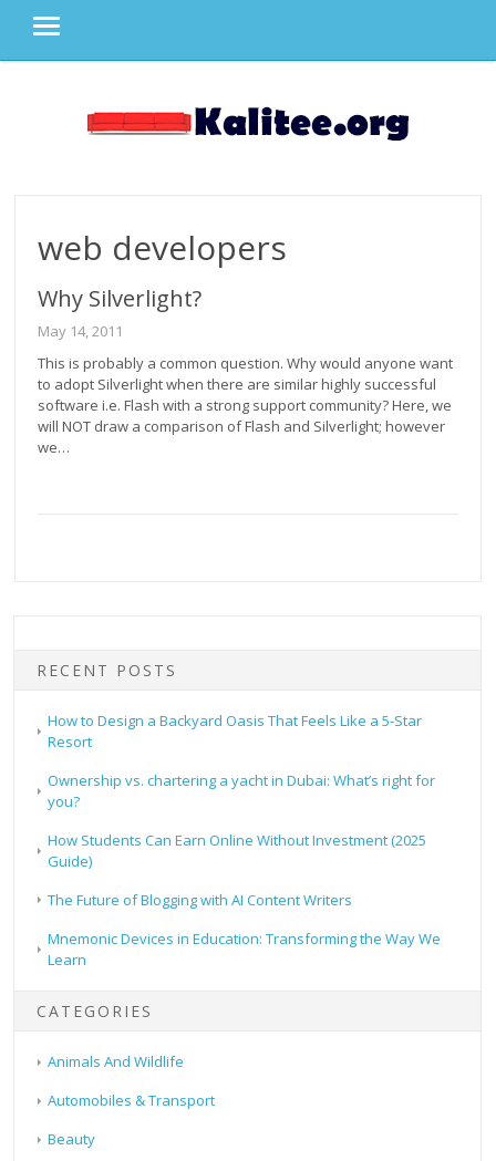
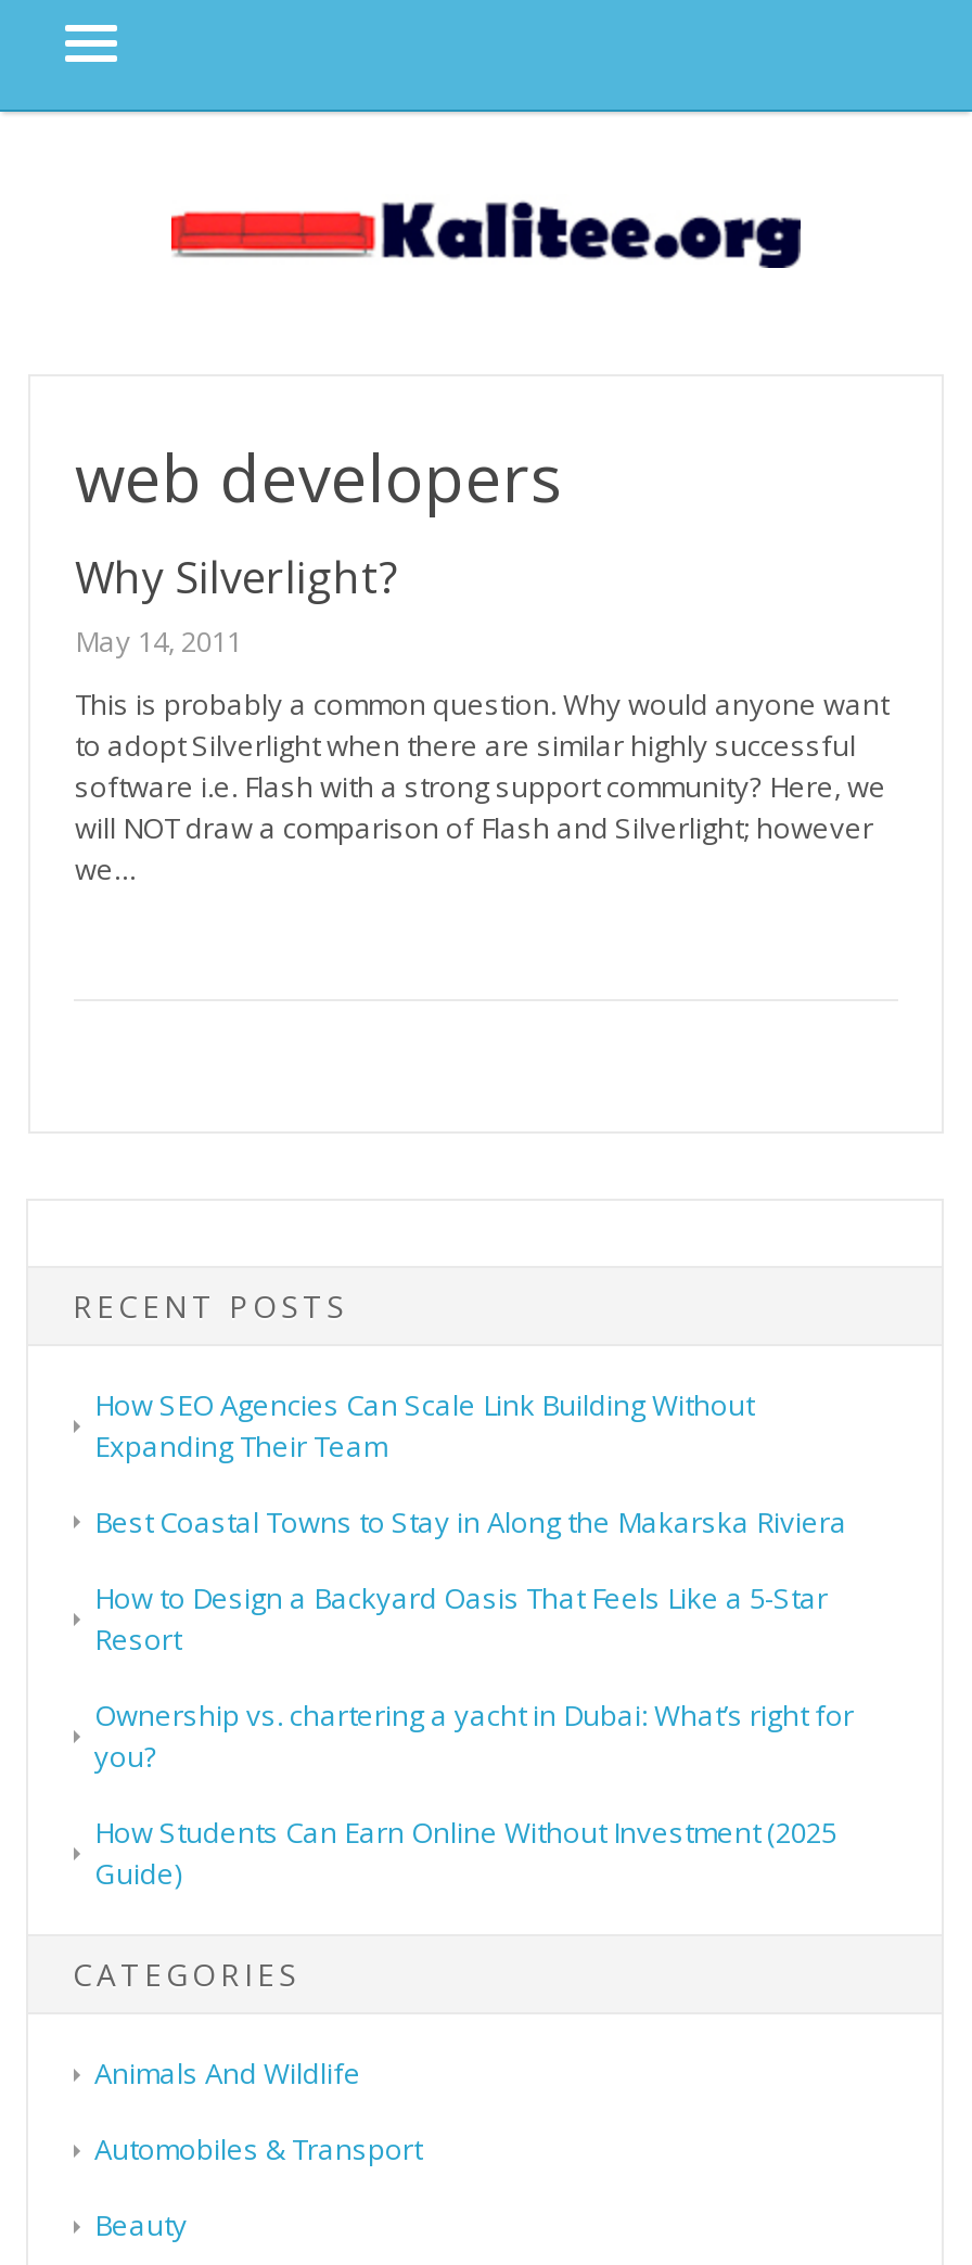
none -> [94,1386,847,1542] How SEO Agencies Can Scale Link Building Without | Expanding Their Team | Best Coastal Towns to Stay in Along the Makarska Riviera
moved [48,711,436,871] -> [94,1579,854,1894]: How to Design a Backyard Oasis That Feels Like a 5-Star | Resort | Ownership vs. chartering a yacht in Dubai: What’s right for | you? | How Students Can Earn Online Without Investment (2025 | Guide)
[48,890,441,970] The Future of Blogging with AI Content Writers | Mnemonic Devices in Education: Transforming the Way We | Learn -> none

